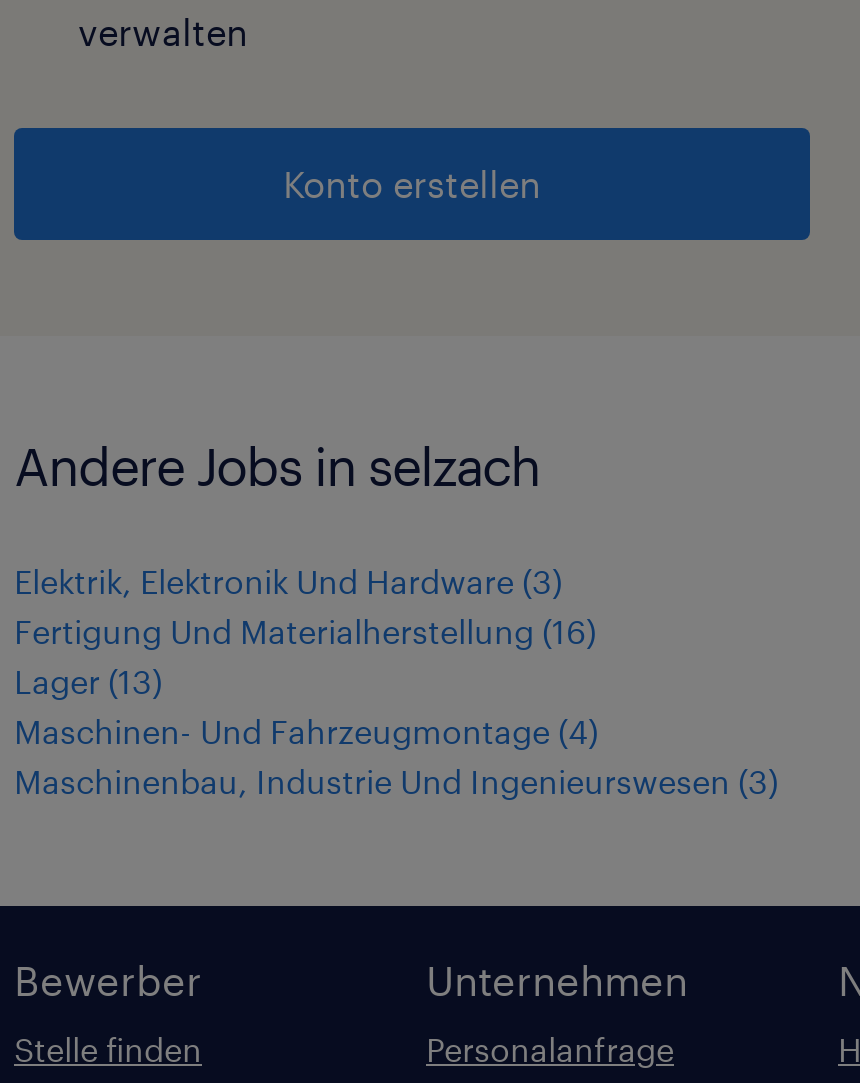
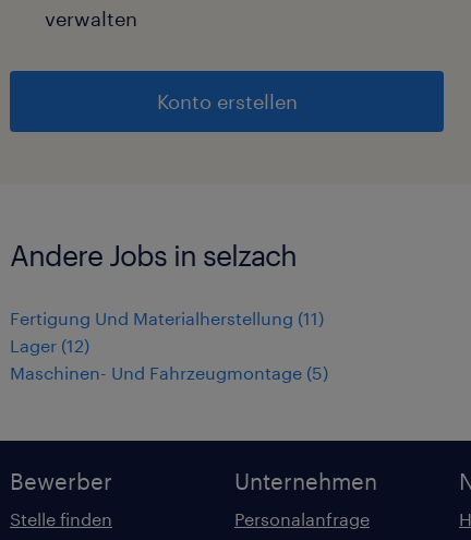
[14,563,778,801] Elektrik, Elektronik Und Hardware (3) | Fertigung Und Materialherstellung (16) | Lager (13) | Maschinen- Und Fahrzeugmontage (4) | Maschinenbau, Industrie Und Ingenieurswesen (3) -> [10,308,328,383] Fertigung Und Materialherstellung (11) | Lager (12) | Maschinen- Und Fahrzeugmontage (5)

